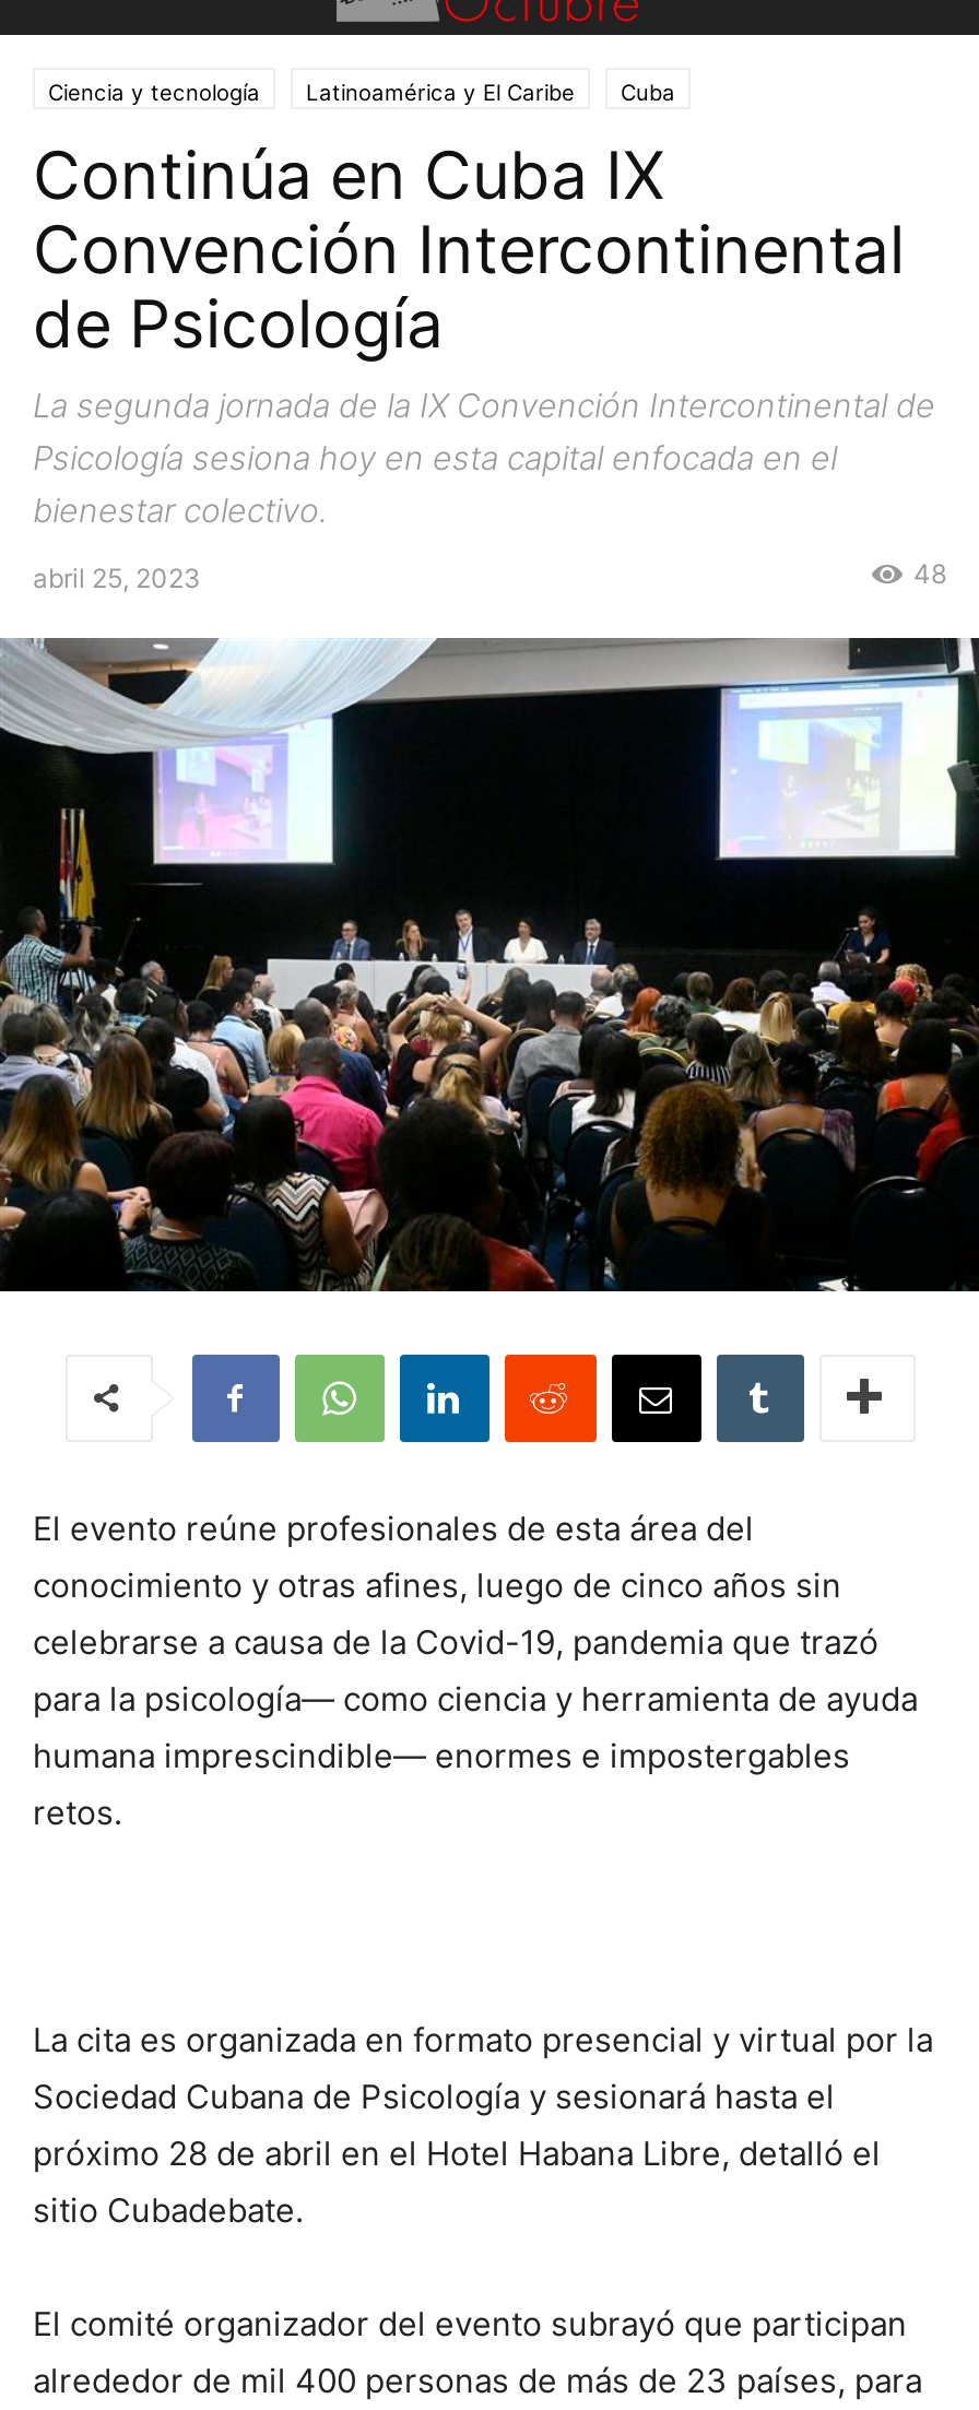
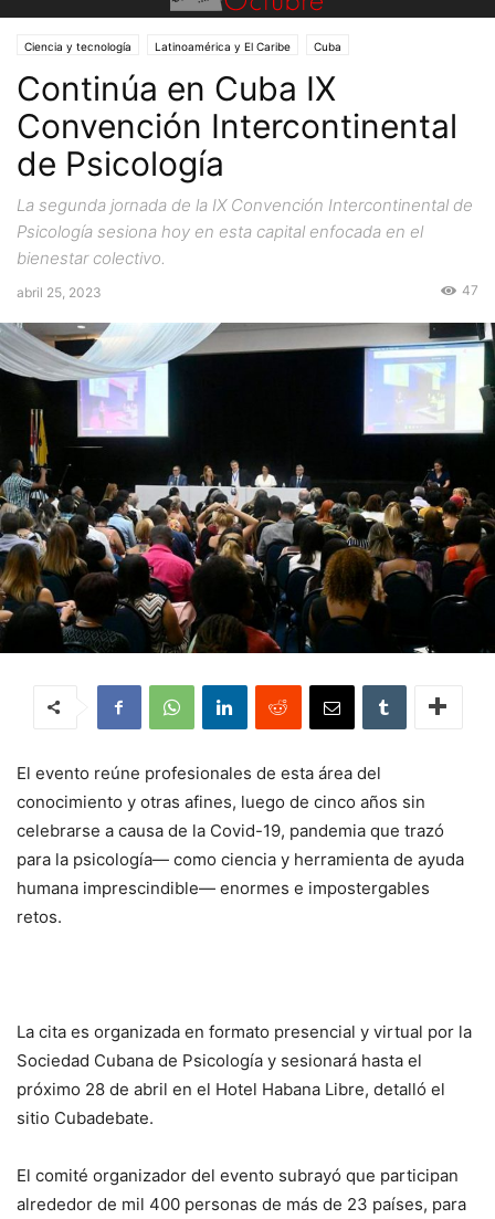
[913,557,946,590] 48 -> [462,282,478,298] 47

